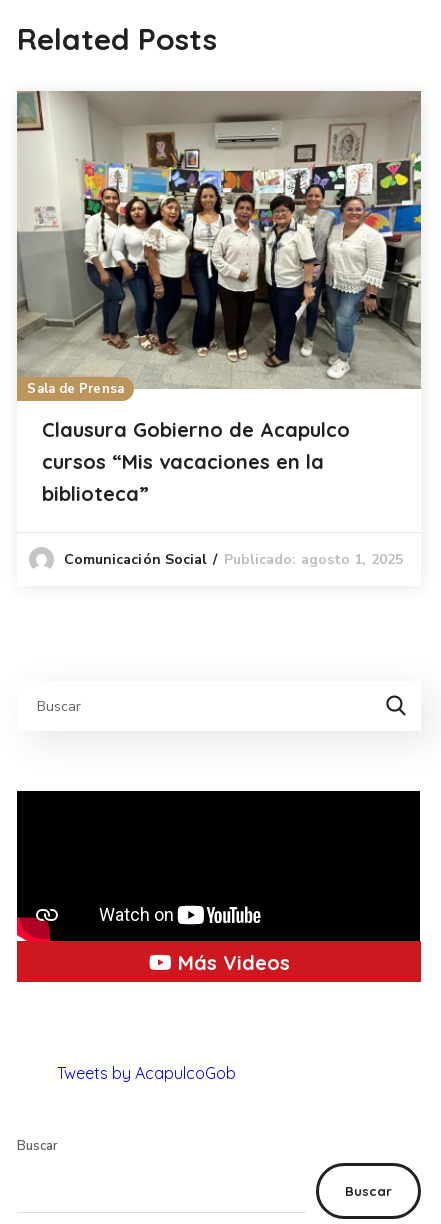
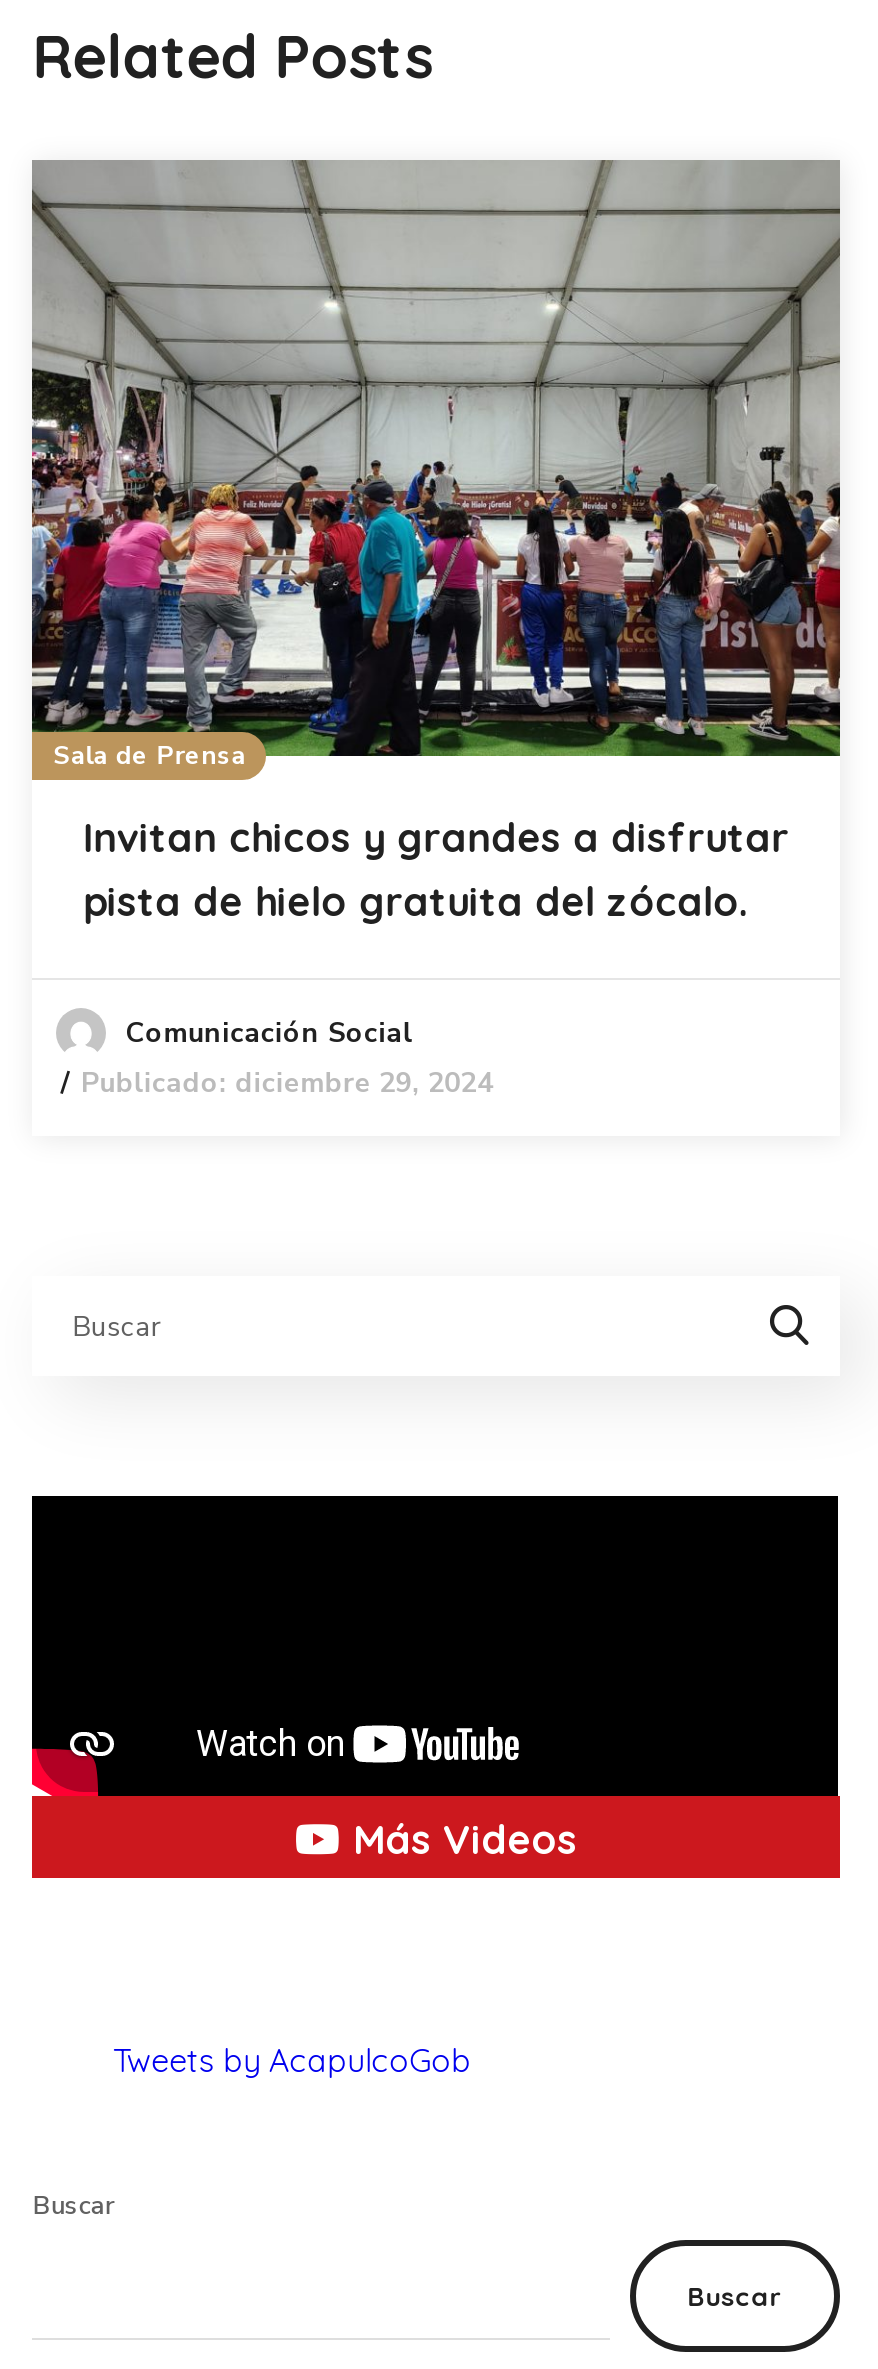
[17,91,422,506] [image] | Clausura Gobierno de Acapulco | cursos “Mis vacaciones en la | biblioteca” -> [30,162,842,926] [image] | Invitan chicos y grandes a disfrutar | pista de hielo gratuita del zócalo.
[223,550,403,569] Publicado: agosto 1, 2025 -> [81,1064,493,1102] Publicado: diciembre 29, 2024

